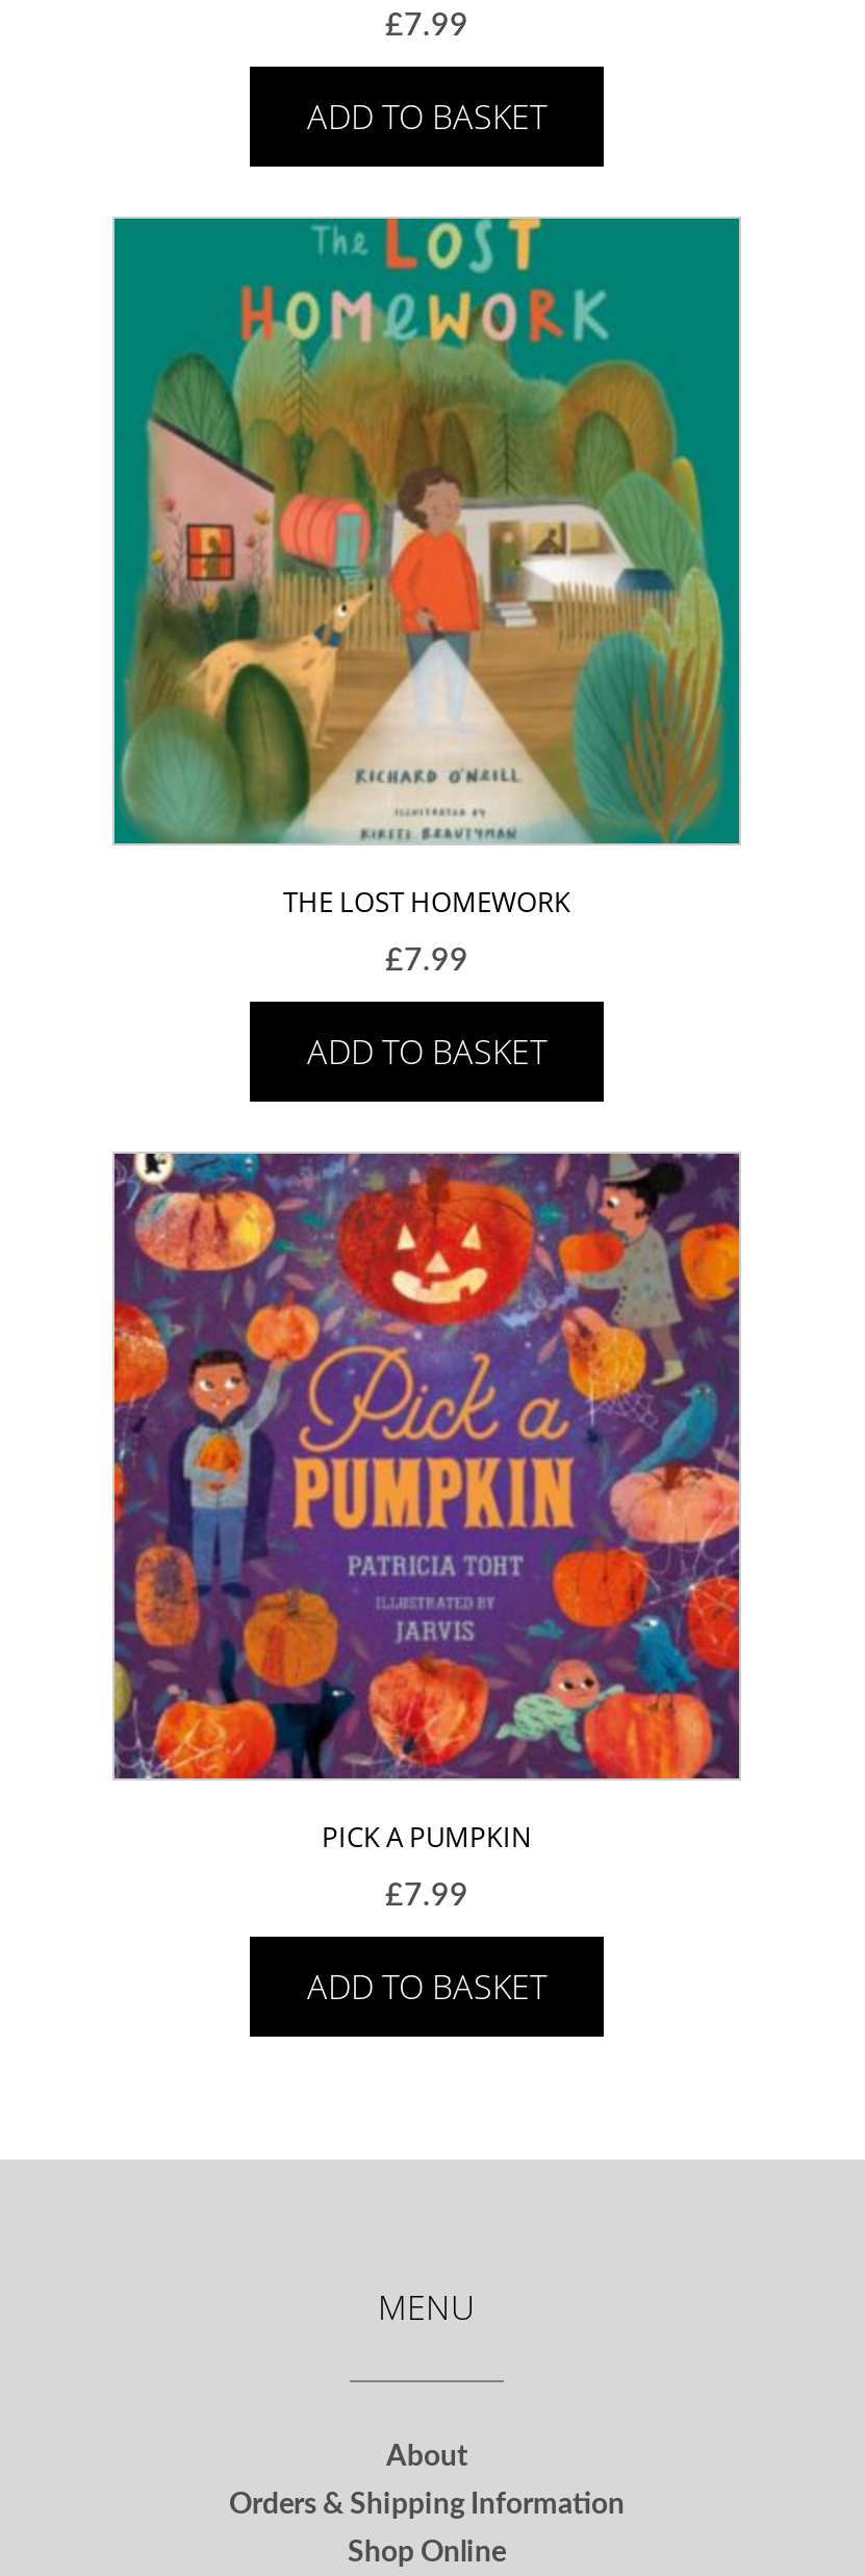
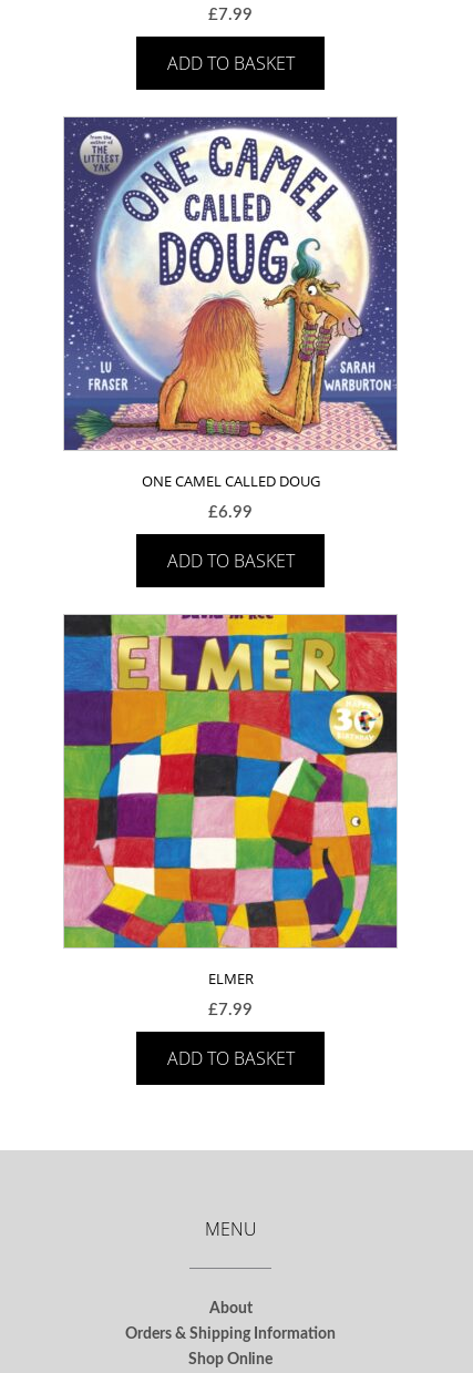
[115,216,741,919] [image] | THE LOST HOMEWORK -> [63,116,398,491] [image] | ONE CAMEL CALLED DOUG
[385,944,468,976] £7.99 -> [208,504,253,521] £6.99
[112,1151,741,1854] [image] | PICK A PUMPKIN -> [63,614,398,988] [image] | ELMER

